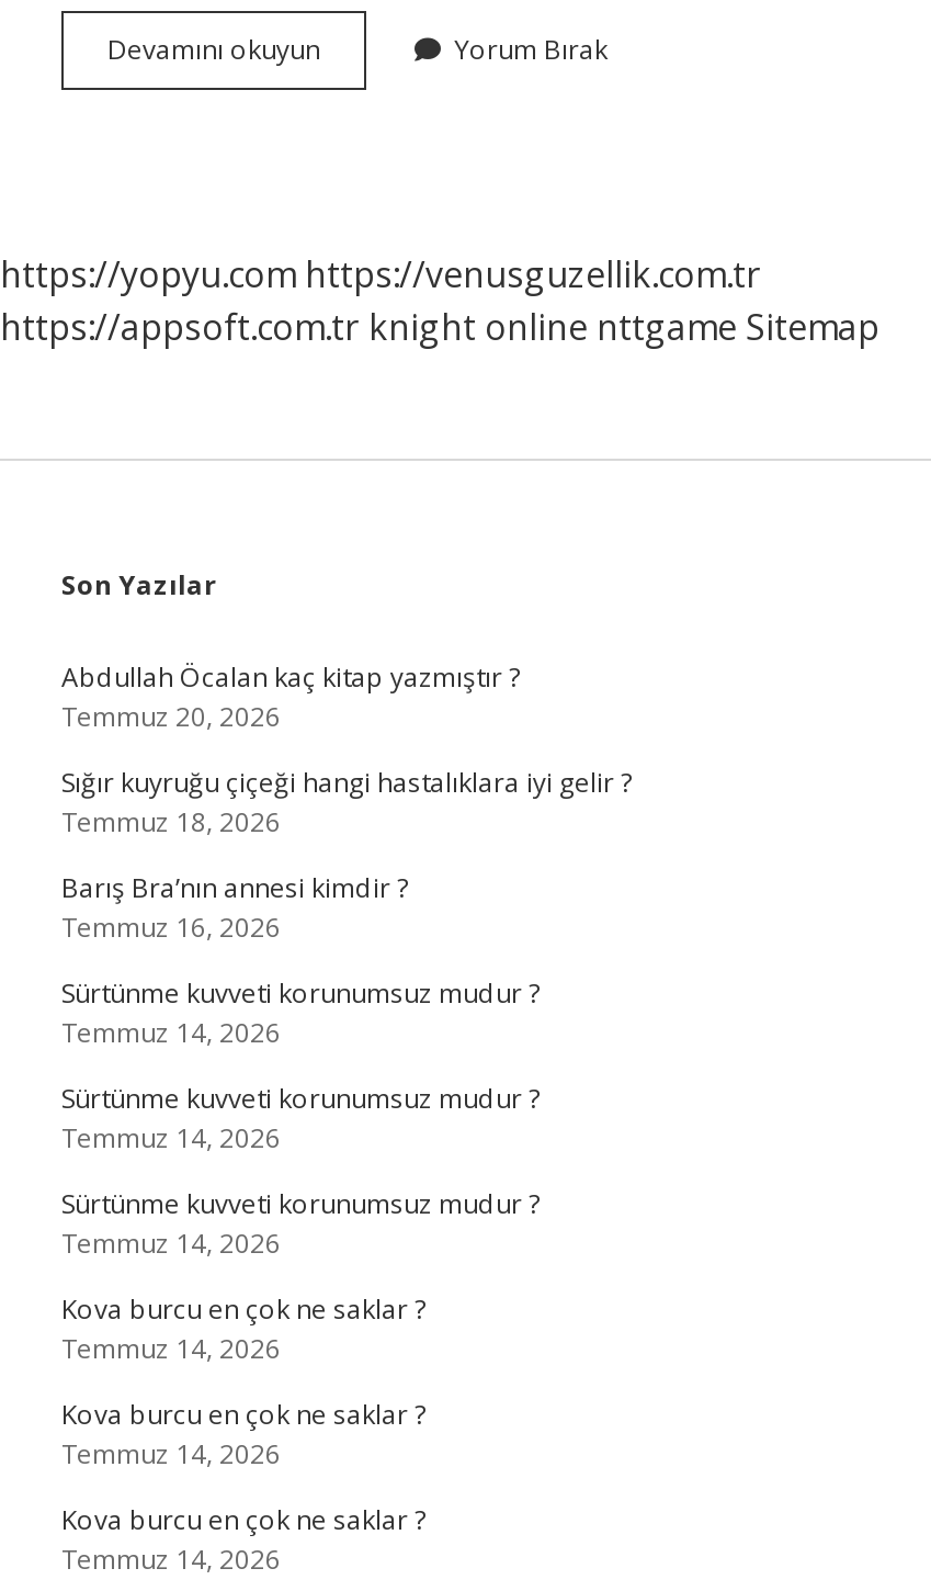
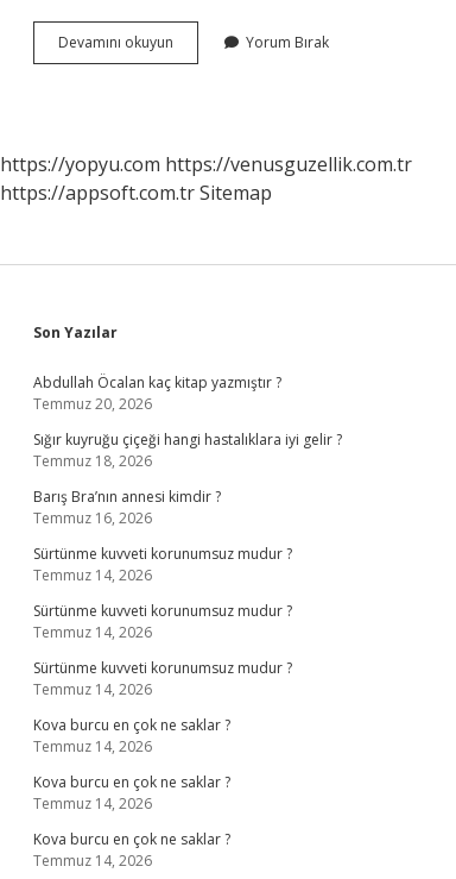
[0,303,879,351] https://appsoft.com.tr knight online nttgame Sitemap -> [0,180,272,206] https://appsoft.com.tr Sitemap

